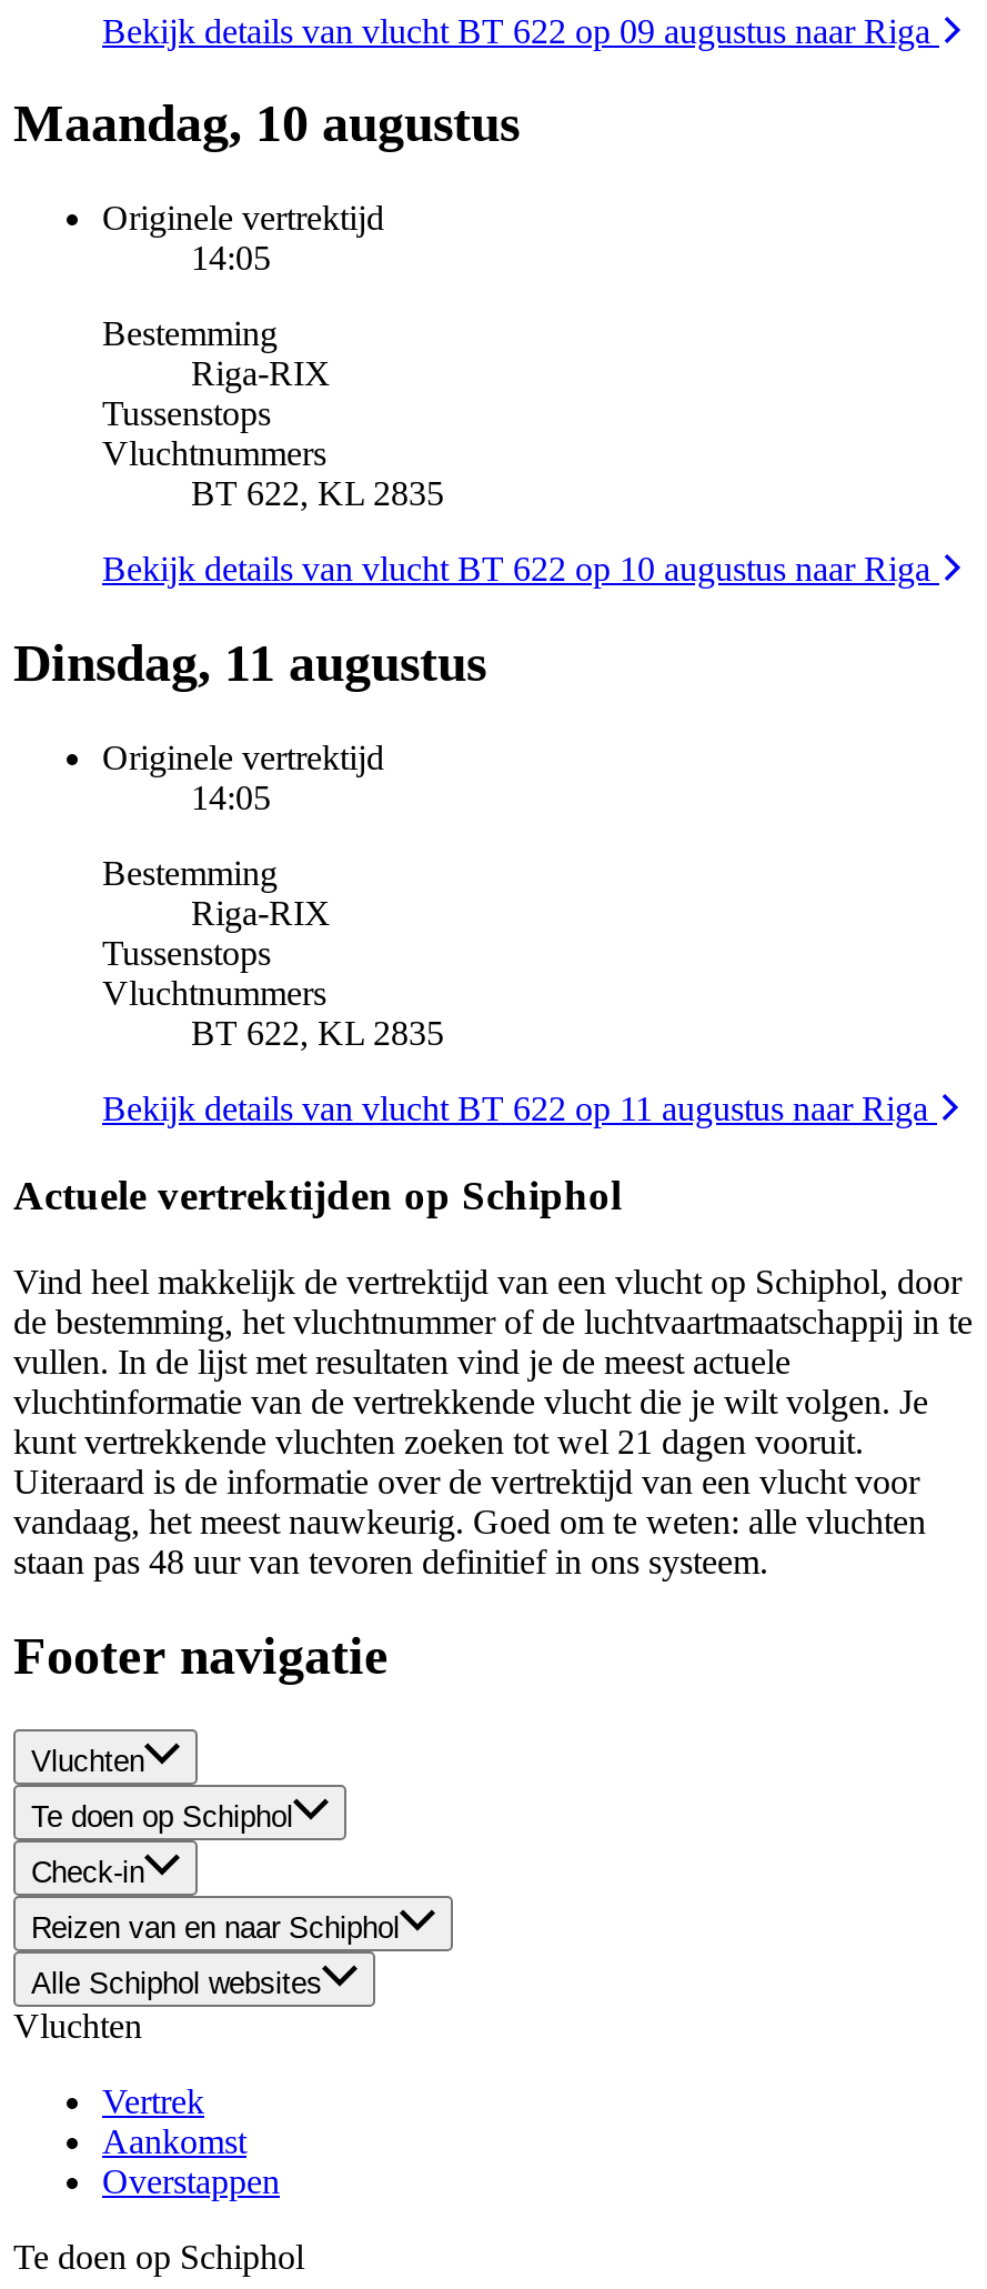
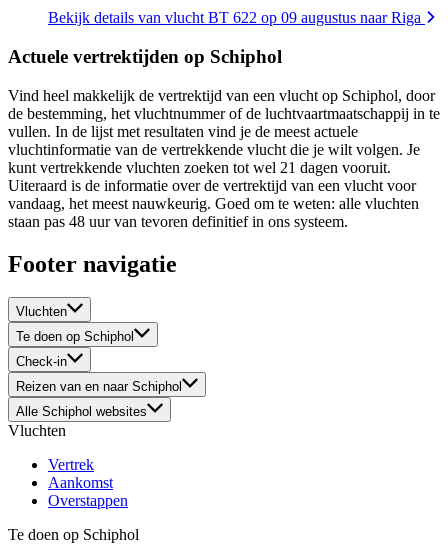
[13,96,939,1128] Maandag, 10 augustus | Originele vertrektijd | 14:05 | Bestemming | Riga-RIX | Tussenstops | Vluchtnummers | BT 622, KL 2835 | Bekijk details van vlucht BT 622 op 10 augustus naar Riga | Dinsdag, 11 augustus | Originele vertrektijd | 14:05 | Bestemming | Riga-RIX | Tussenstops | Vluchtnummers | BT 622, KL 2835 | Bekijk details van vlucht BT 622 op 11 augustus naar Riga -> none

